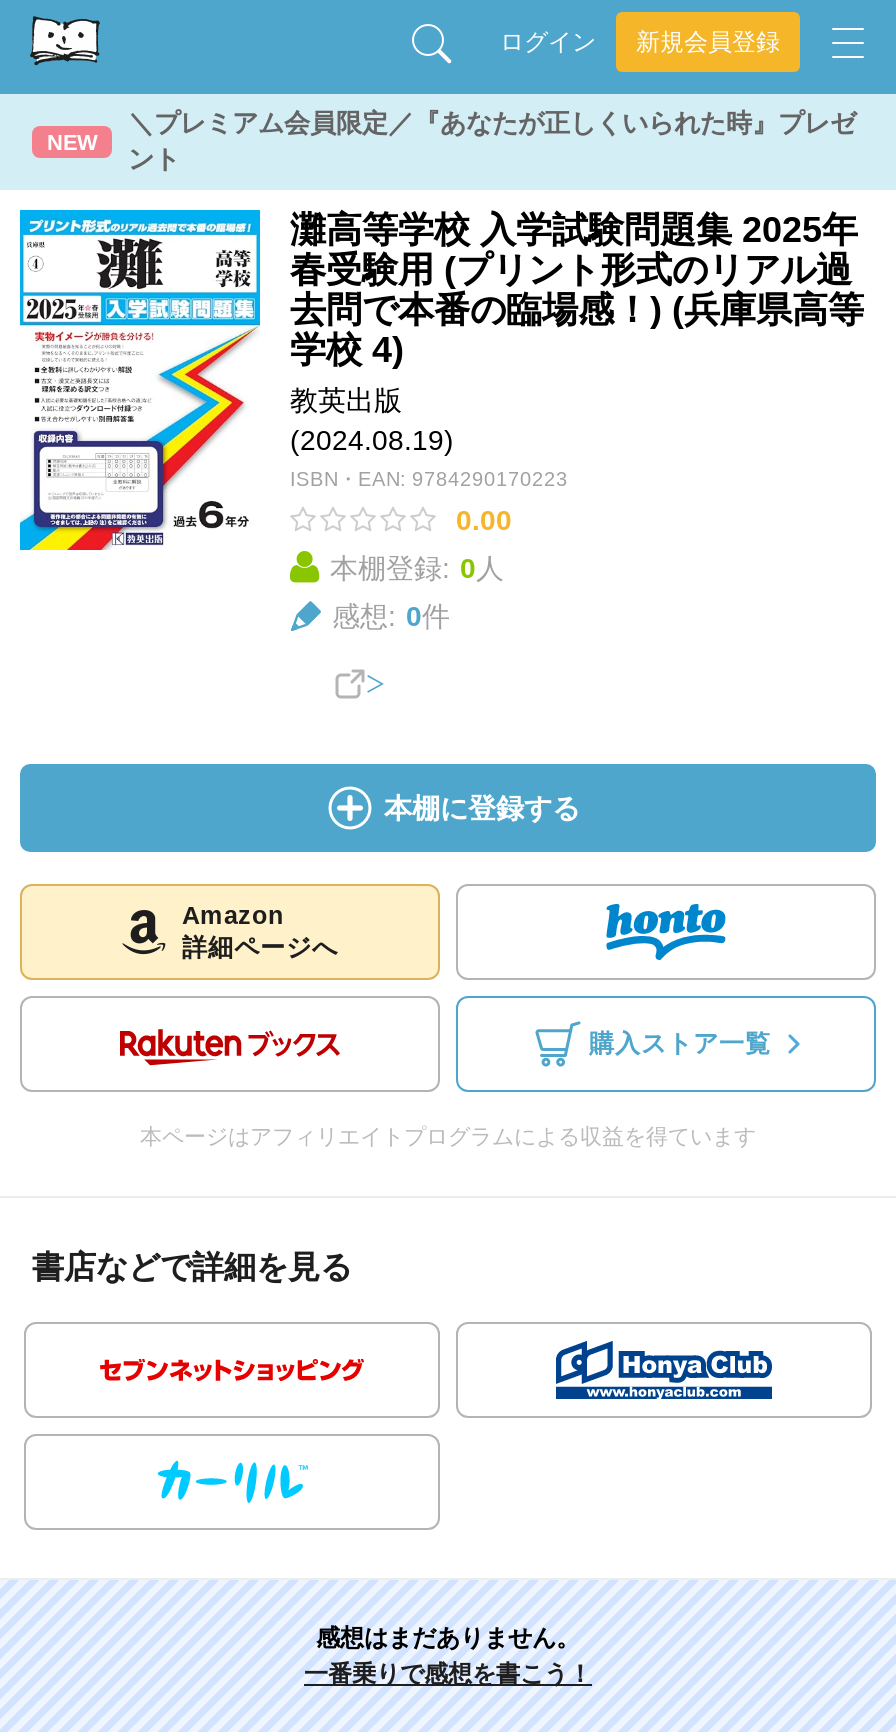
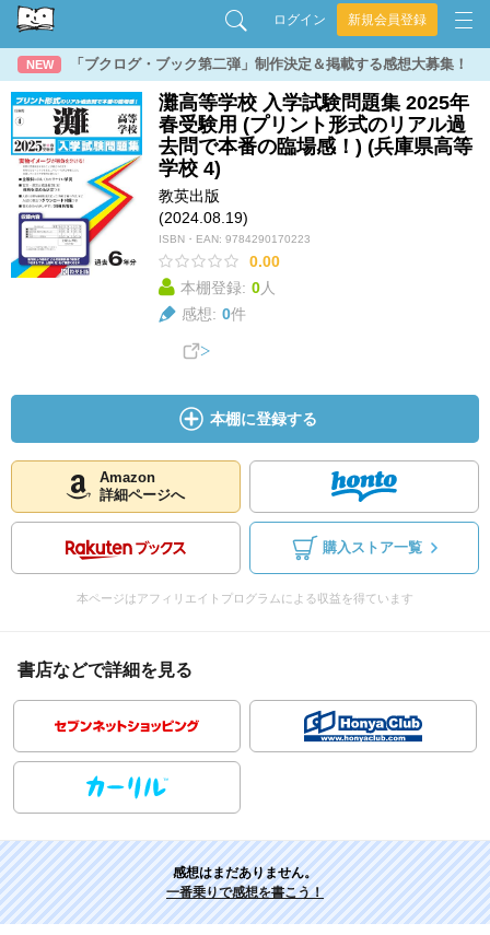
[128,108,856,174] ＼プレミアム会員限定／『あなたが正しくいられた時』プレゼ | ント -> [70,56,468,72] 「ブクログ・ブック第二弾」制作決定＆掲載する感想大募集！

